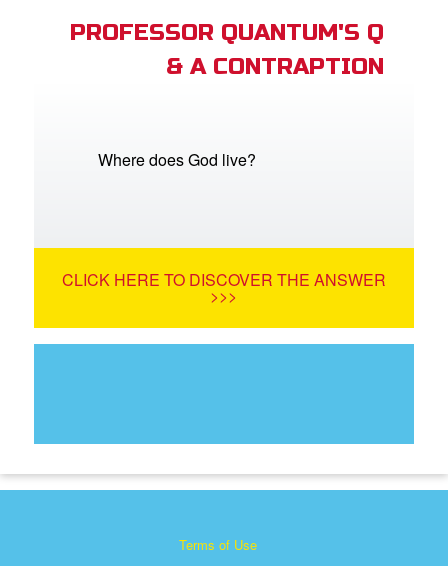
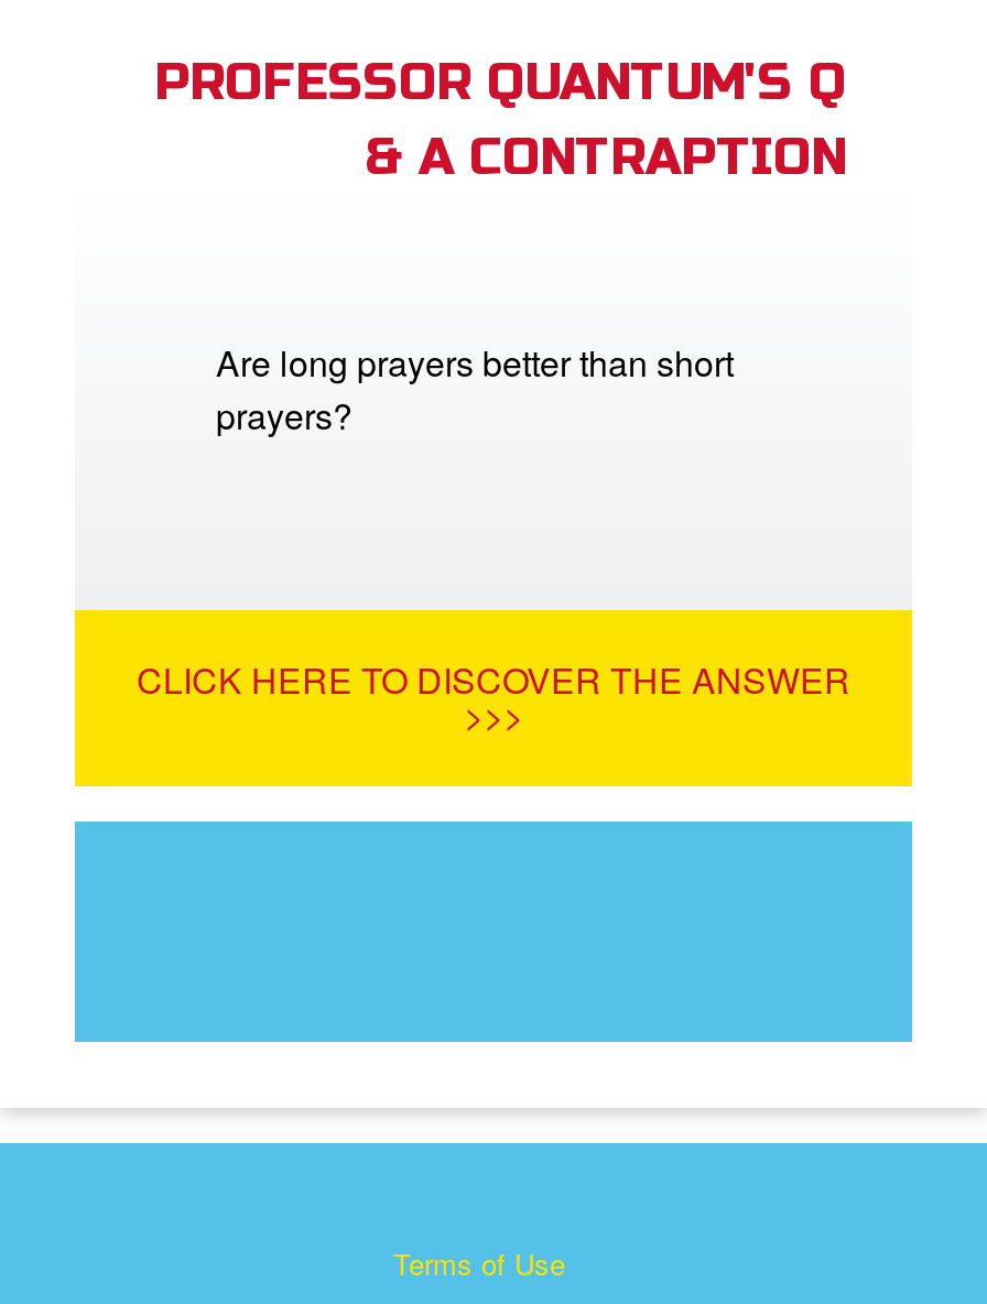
[98,148,256,171] Where does God live? -> [216,337,734,440] Are long prayers better than short | prayers?

